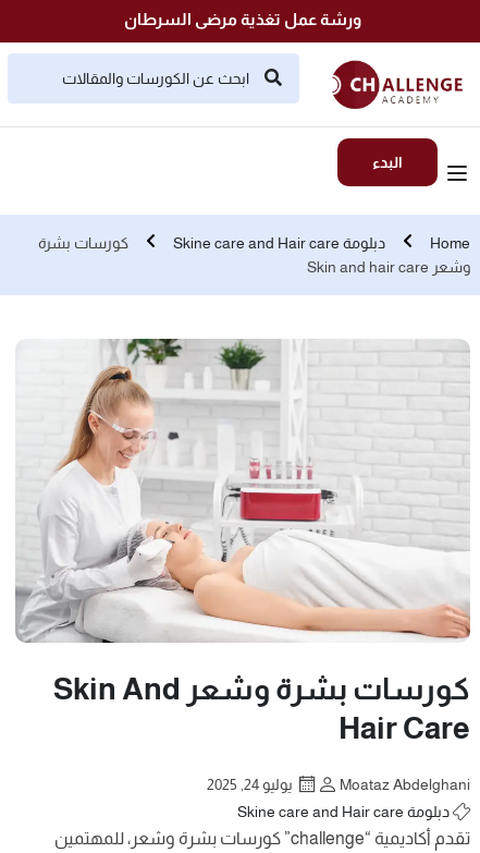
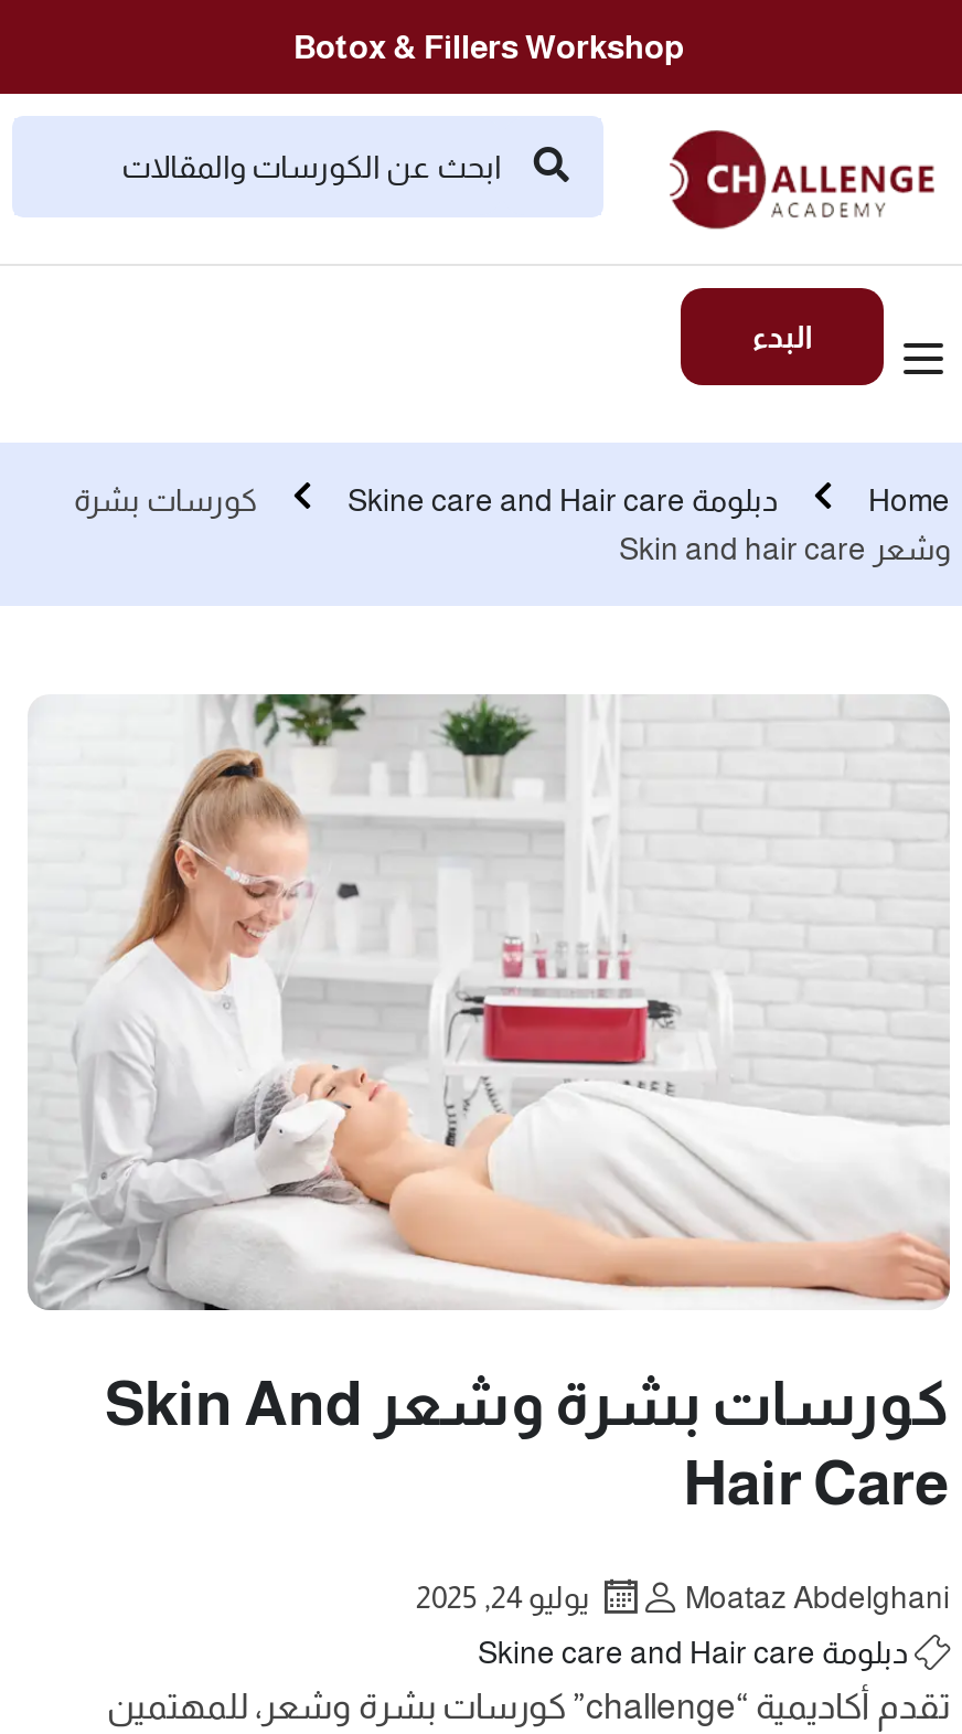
[124,10,361,28] ورشة عمل تغذية مرضى السرطان -> [293,28,684,65] Botox & Fillers Workshop

